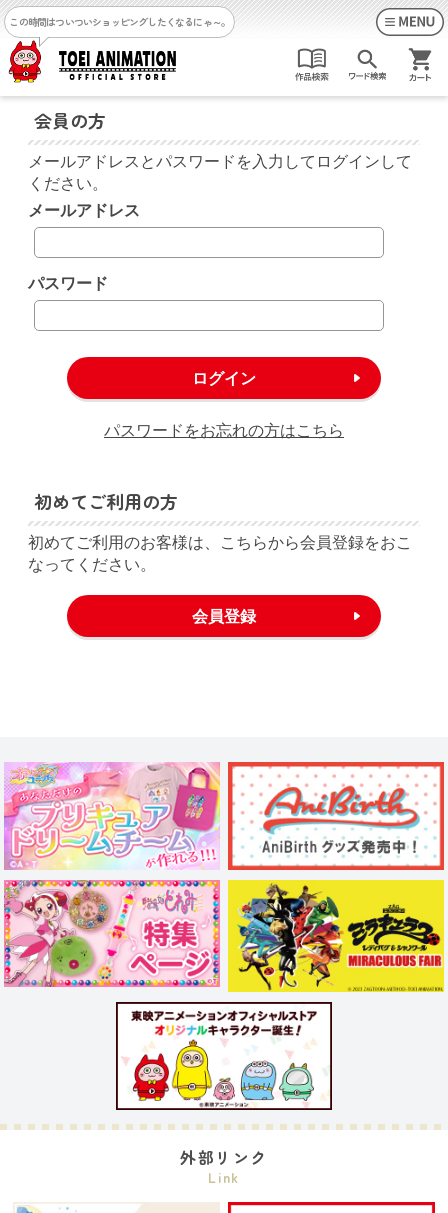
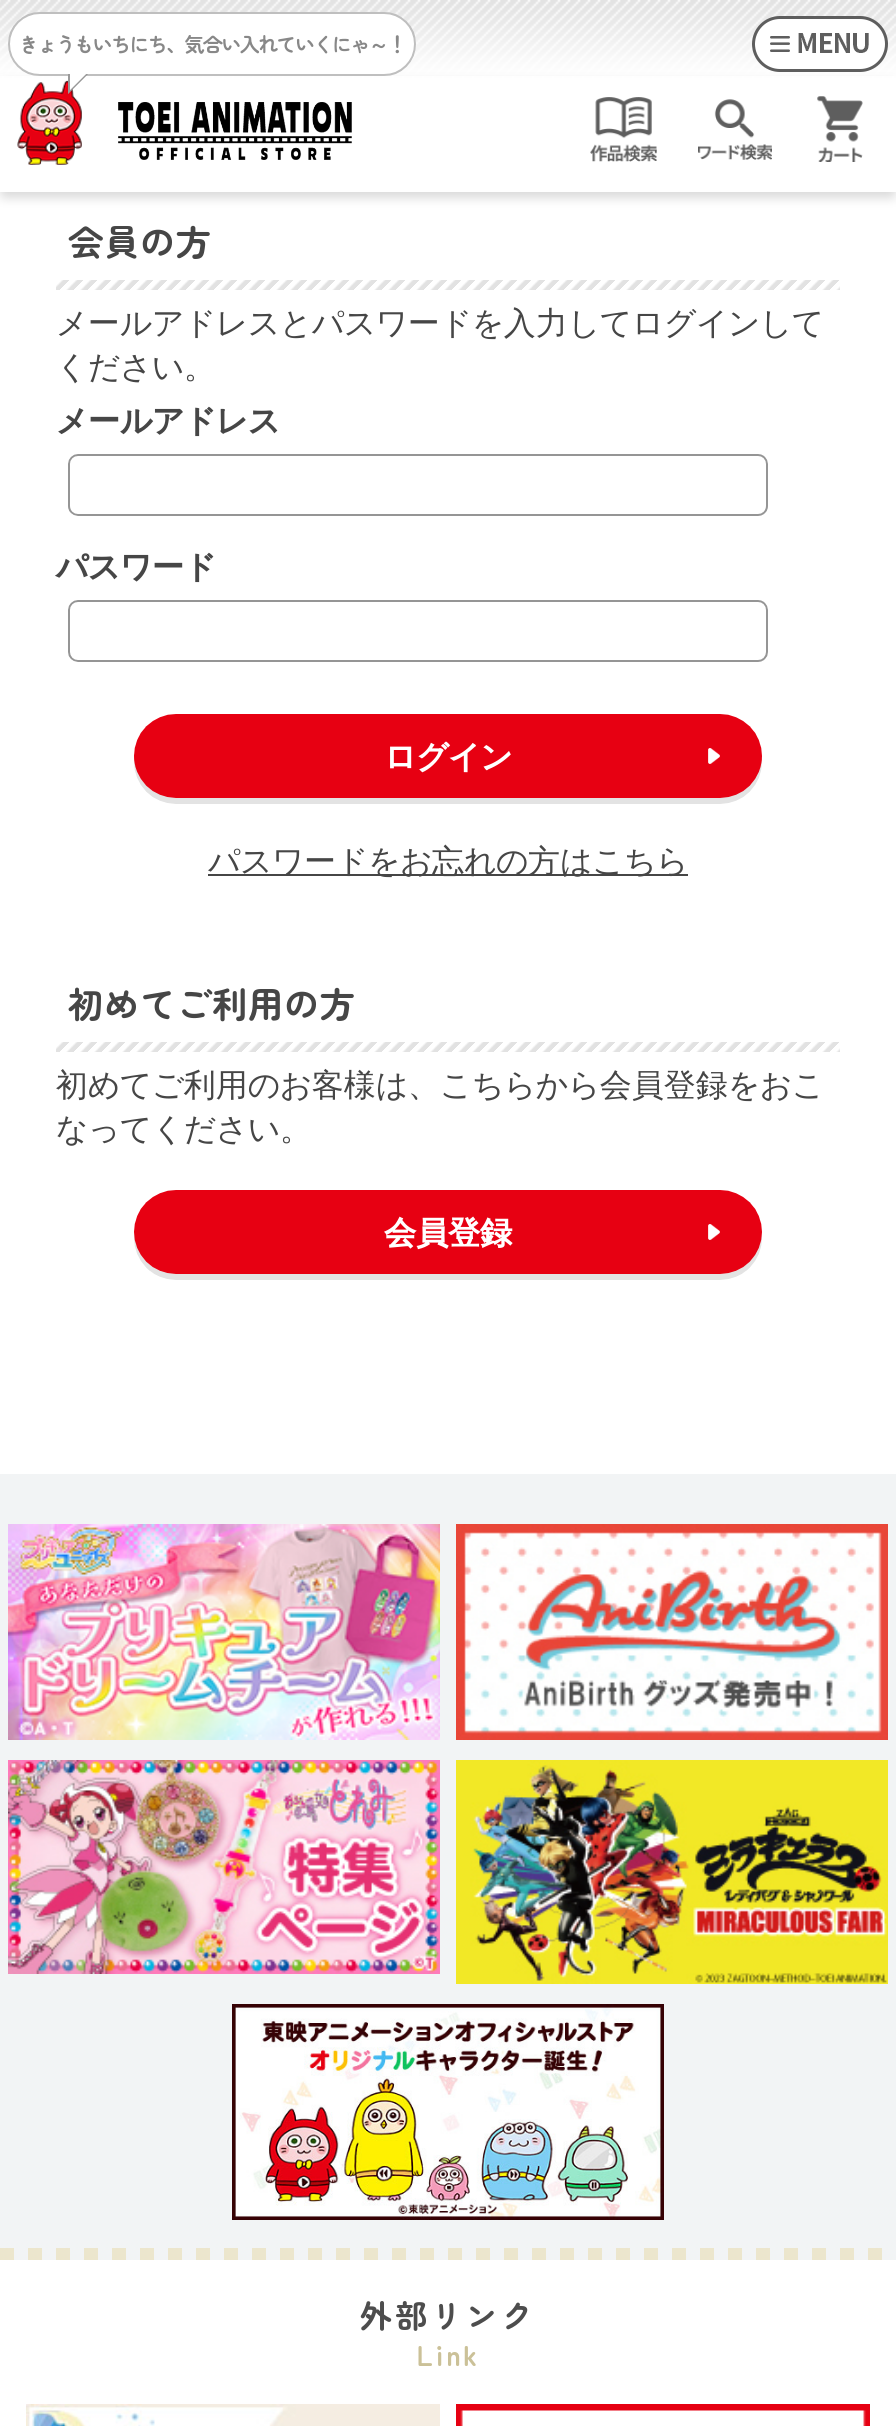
[9,14,230,29] この時間はついついショッピングしたくなるにゃ～。 -> [19,28,405,58] きょうもいちにち、気合い入れていくにゃ～！

